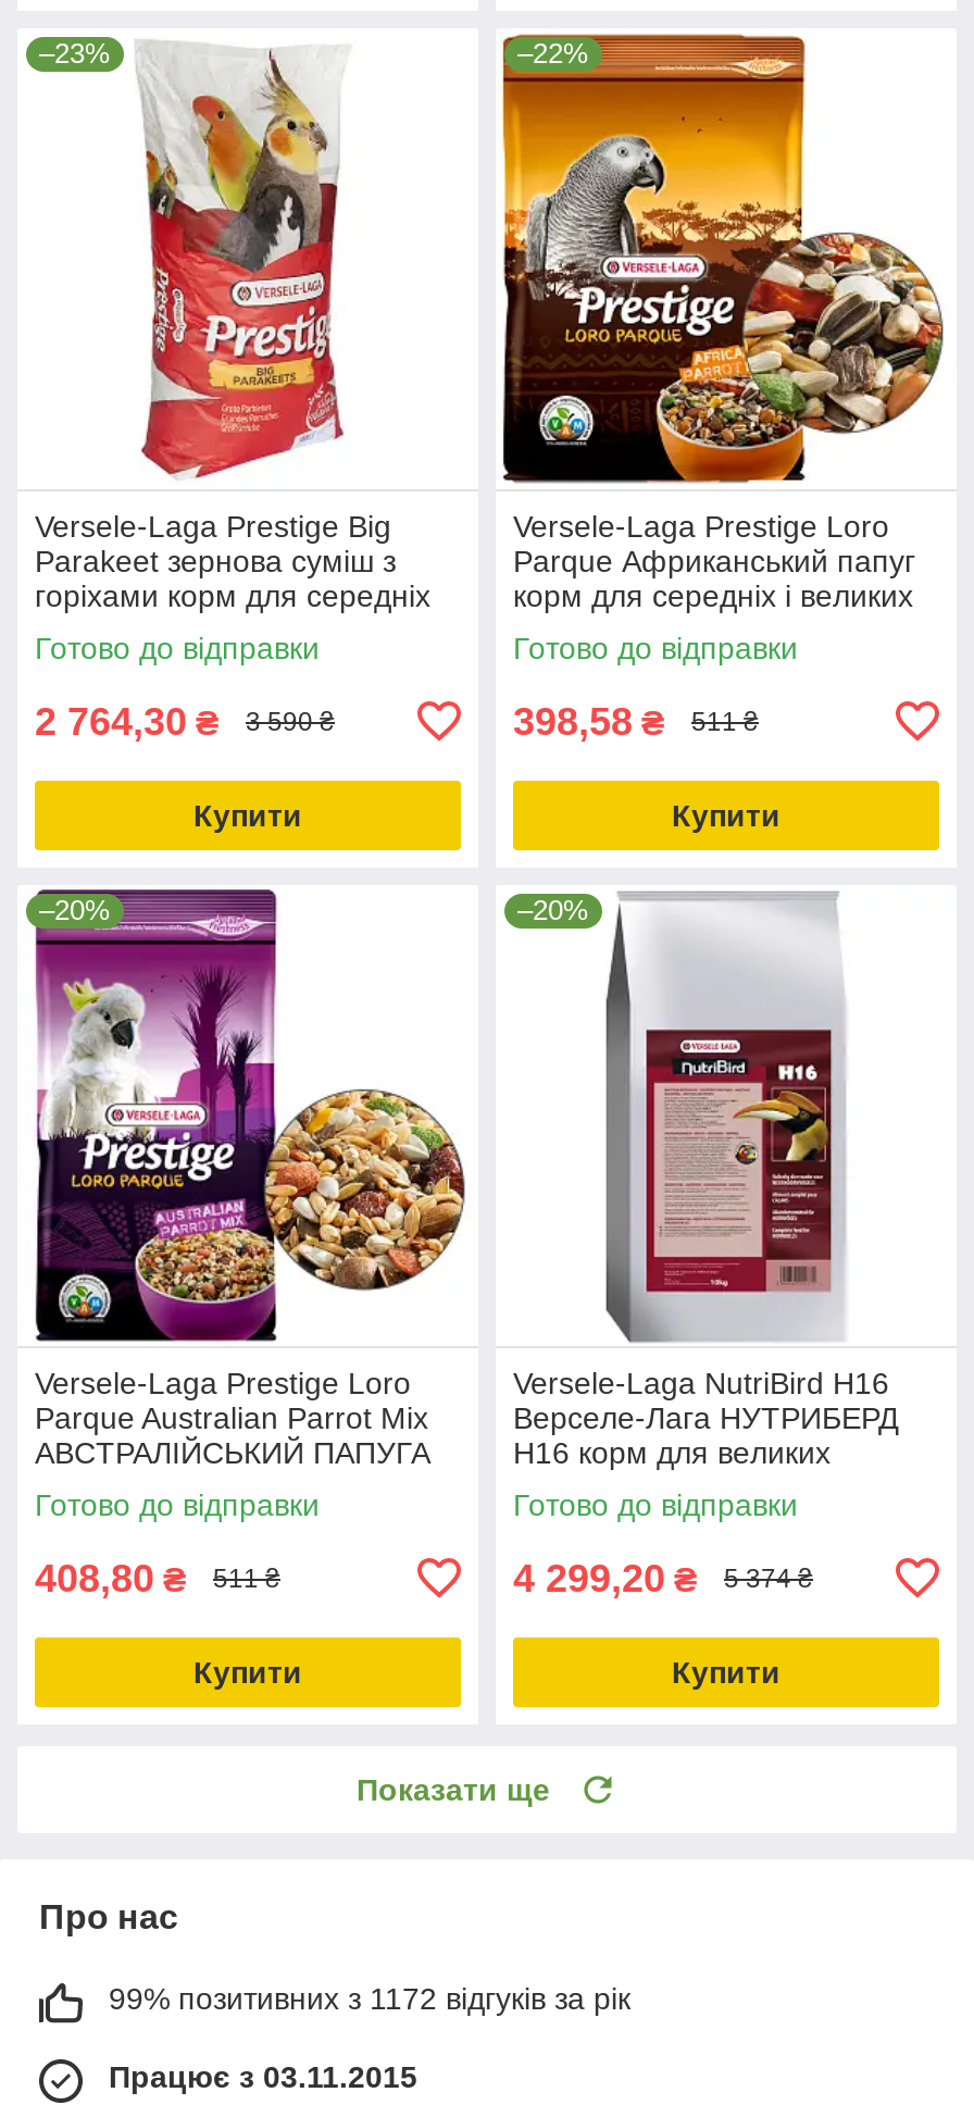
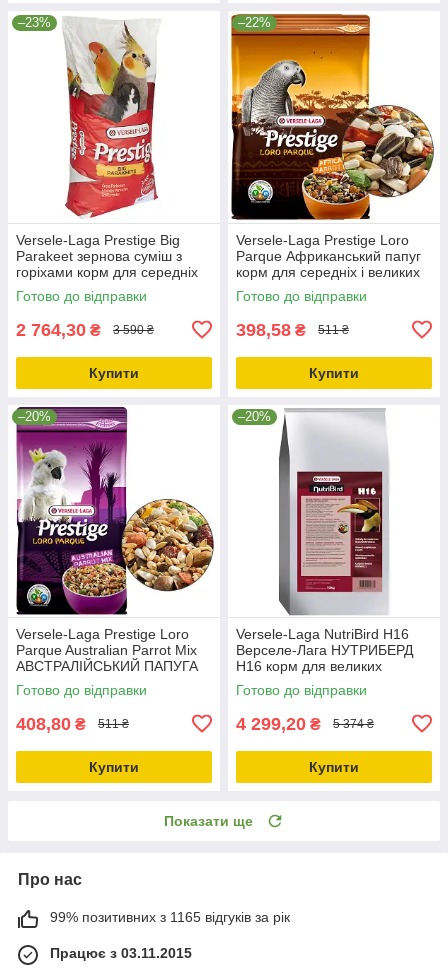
[109,1981,630,2015] 99% позитивних з 1172 відгуків за рік -> [50,909,290,925] 99% позитивних з 1165 відгуків за рік

